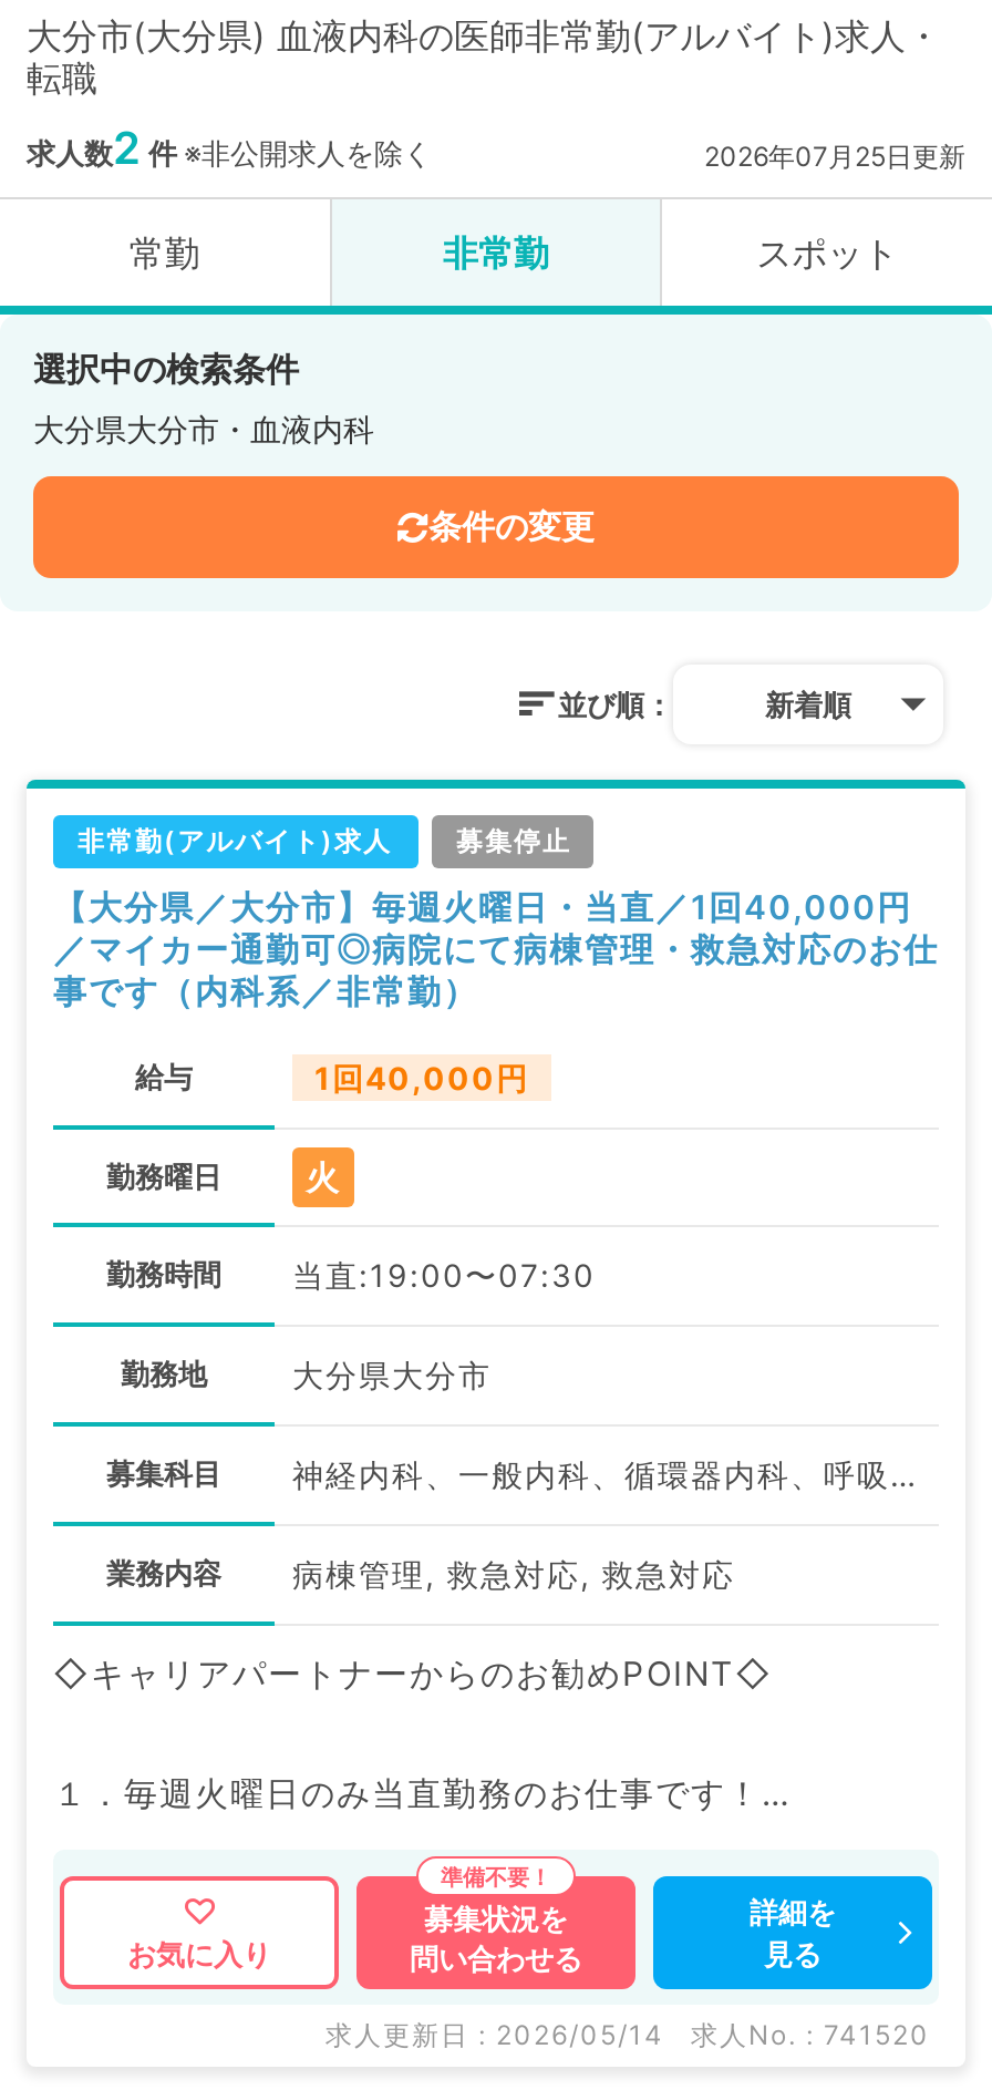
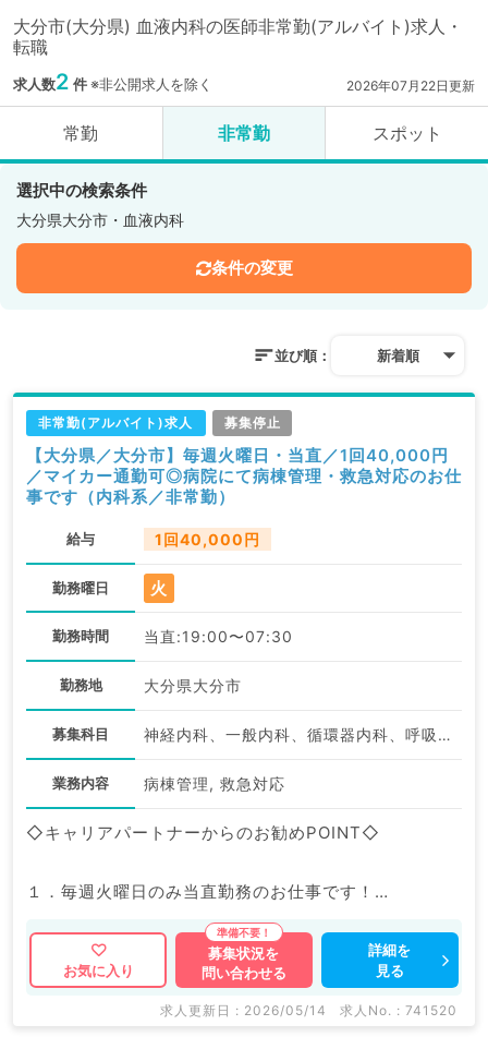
[704,140,965,173] 2026年07月25日更新 -> [346,77,475,94] 2026年07月22日更新
[292,1555,735,1593] 病棟管理, 救急対応, 救急対応 -> [144,774,285,793] 病棟管理, 救急対応

